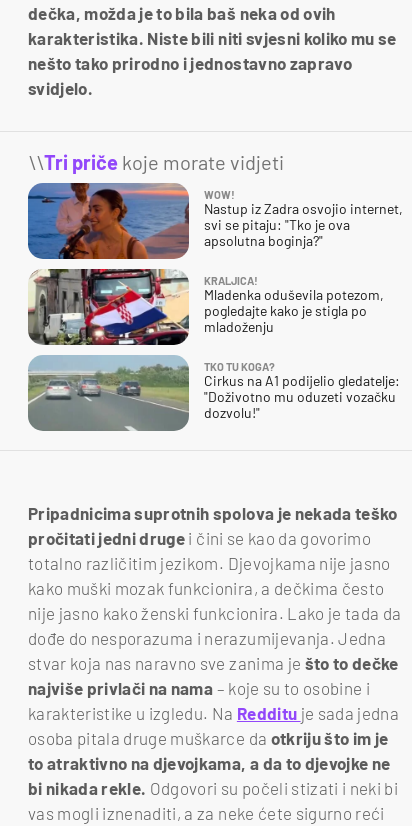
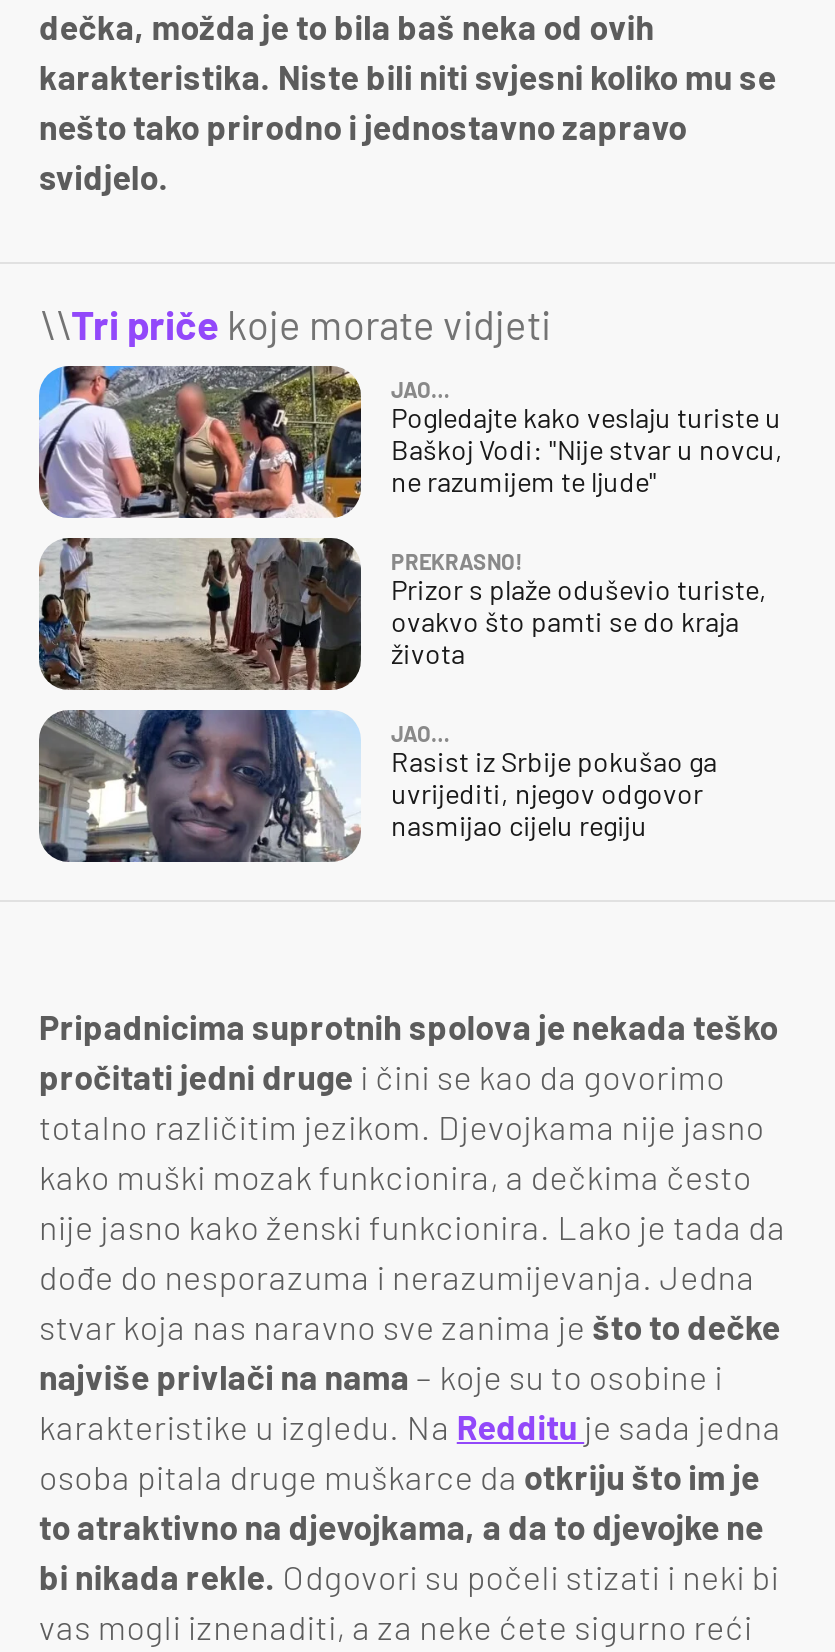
[27,182,403,260] [image] | WOW! | Nastup iz Zadra osvojio internet, | svi se pitaju: "Tko je ova | apsolutna boginja?" -> [37,364,783,520] [image] | JAO… | Pogledajte kako veslaju turiste u | Baškoj Vodi: "Nije stvar u novcu, | ne razumijem te ljude"
[27,268,384,346] [image] | KRALJICA! | Mladenka oduševila potezom, | pogledajte kako je stigla po | mladoženju -> [37,536,767,692] [image] | PREKRASNO! | Prizor s plaže oduševio turiste, | ovakvo što pamti se do kraja | života
[28,355,400,432] [image] | TKO TU KOGA? | Cirkus na A1 podijelio gledatelje: | "Doživotno mu oduzeti vozačku | dozvolu!" -> [39,708,717,864] [image] | JAO… | Rasist iz Srbije pokušao ga | uvrijediti, njegov odgovor | nasmijao cijelu regiju

